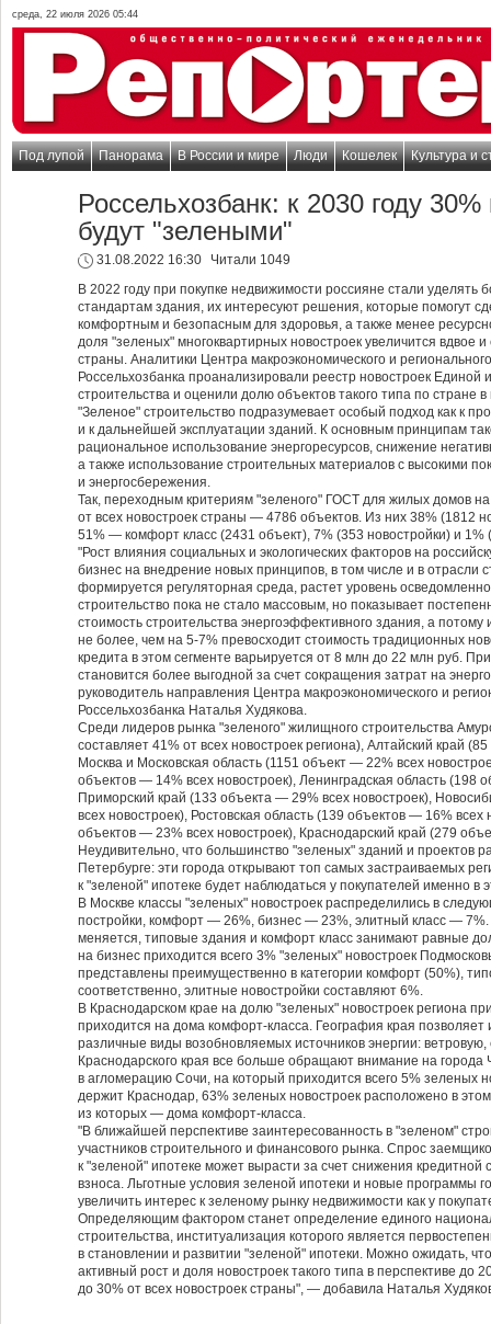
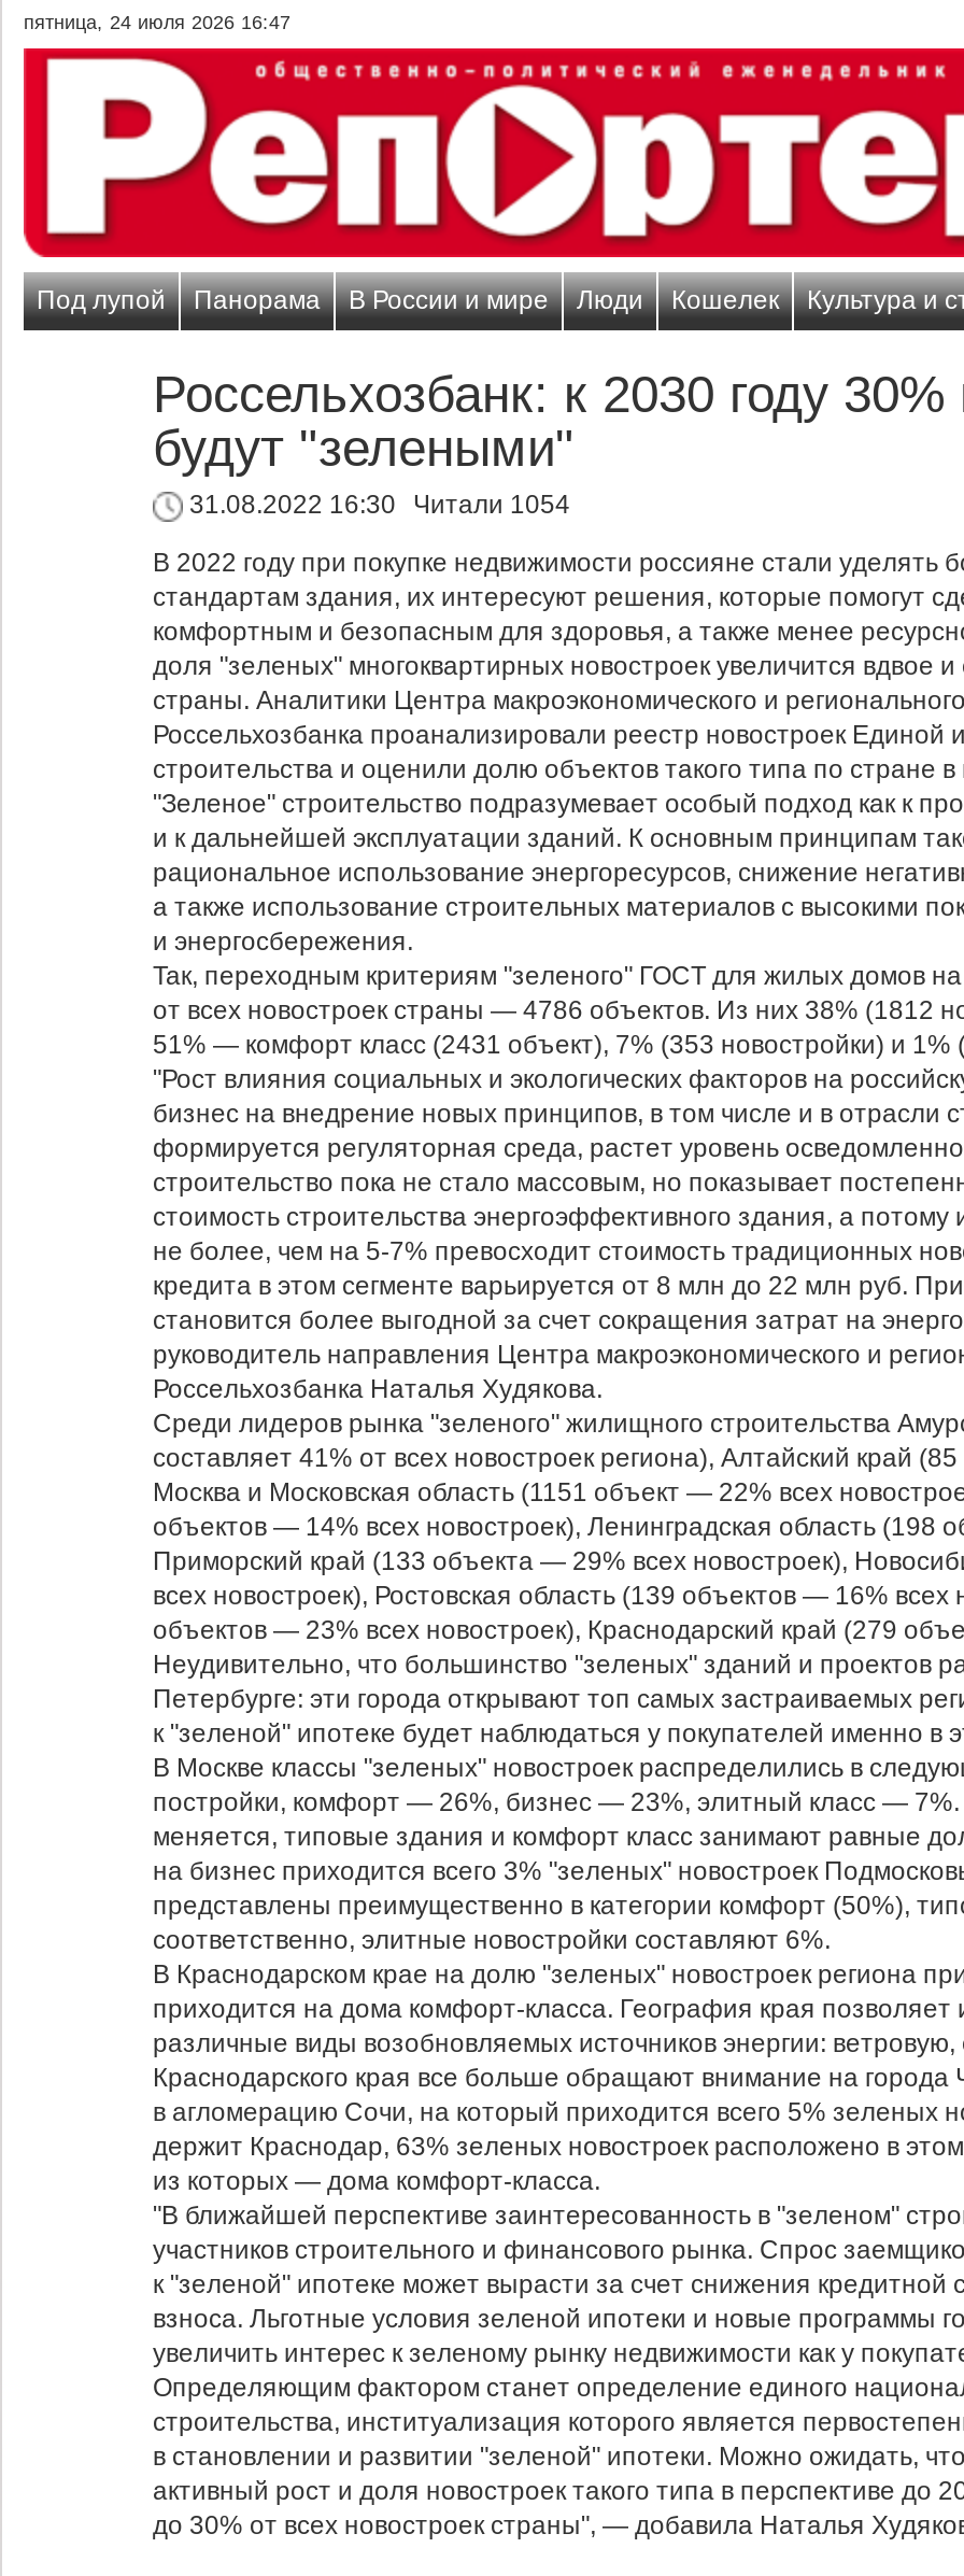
[12,9,138,20] среда, 22 июля 2026 05:44 -> [24,12,290,33] пятница, 24 июля 2026 16:47
[93,252,290,267] 31.08.2022 16:30 Читали 1049 -> [183,490,570,520] 31.08.2022 16:30 Читали 1054

